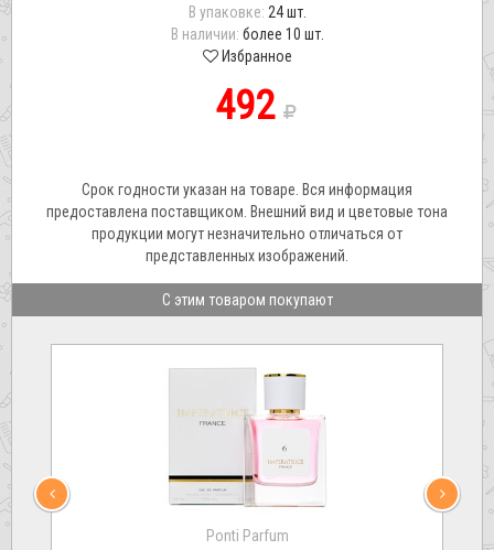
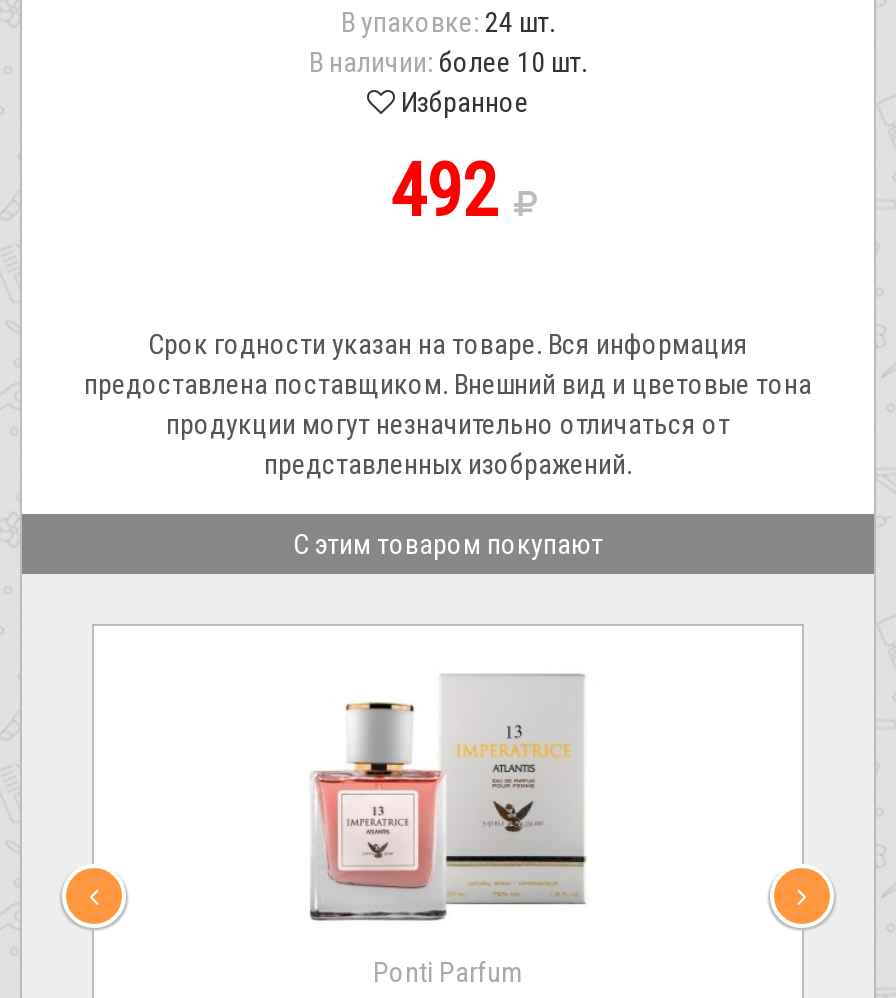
[167,368,326,508] [image] -> [306,670,588,922] [image]

